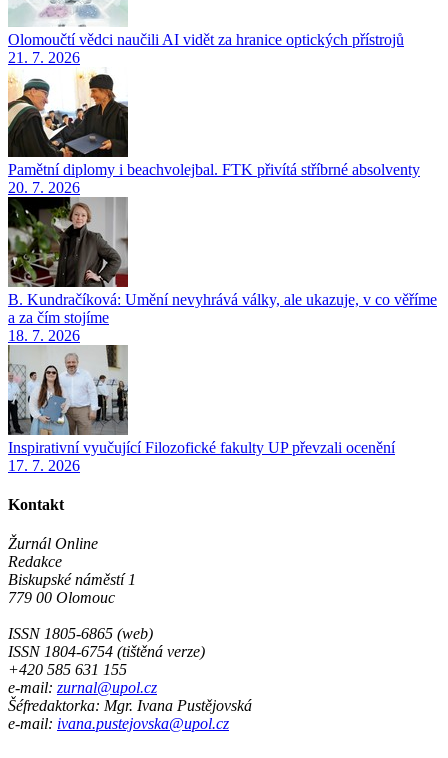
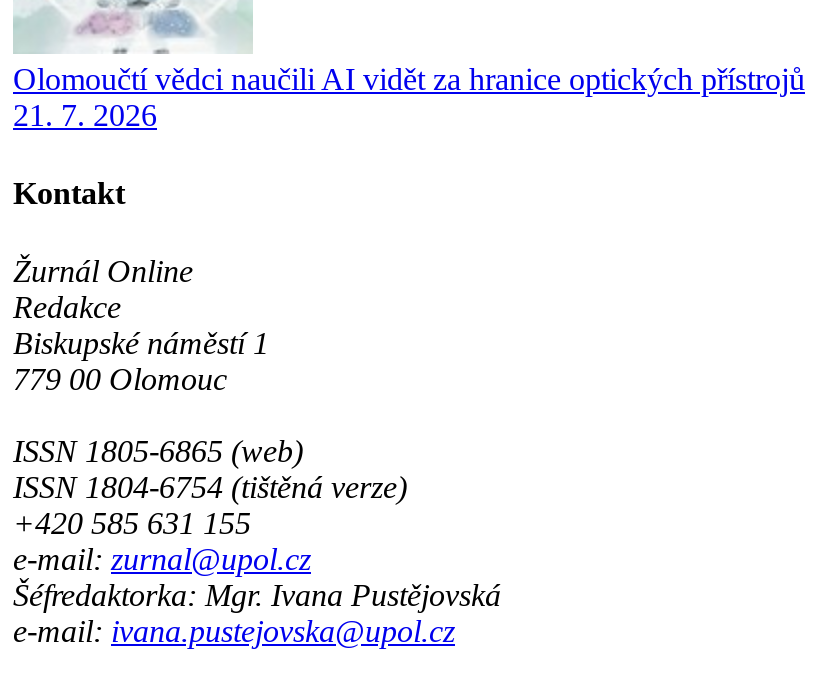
[7,71,420,196] [image] | Pamětní diplomy i beachvolejbal. FTK přivítá stříbrné absolventy | 20. 7. 2026 -> none
[7,197,437,344] [image] | B. Kundračíková: Umění nevyhrává války, ale ukazuje, v co věříme | a za čím stojíme | 18. 7. 2026 -> none
[7,344,395,474] [image] | Inspirativní vyučující Filozofické fakulty UP převzali ocenění | 17. 7. 2026 -> none

